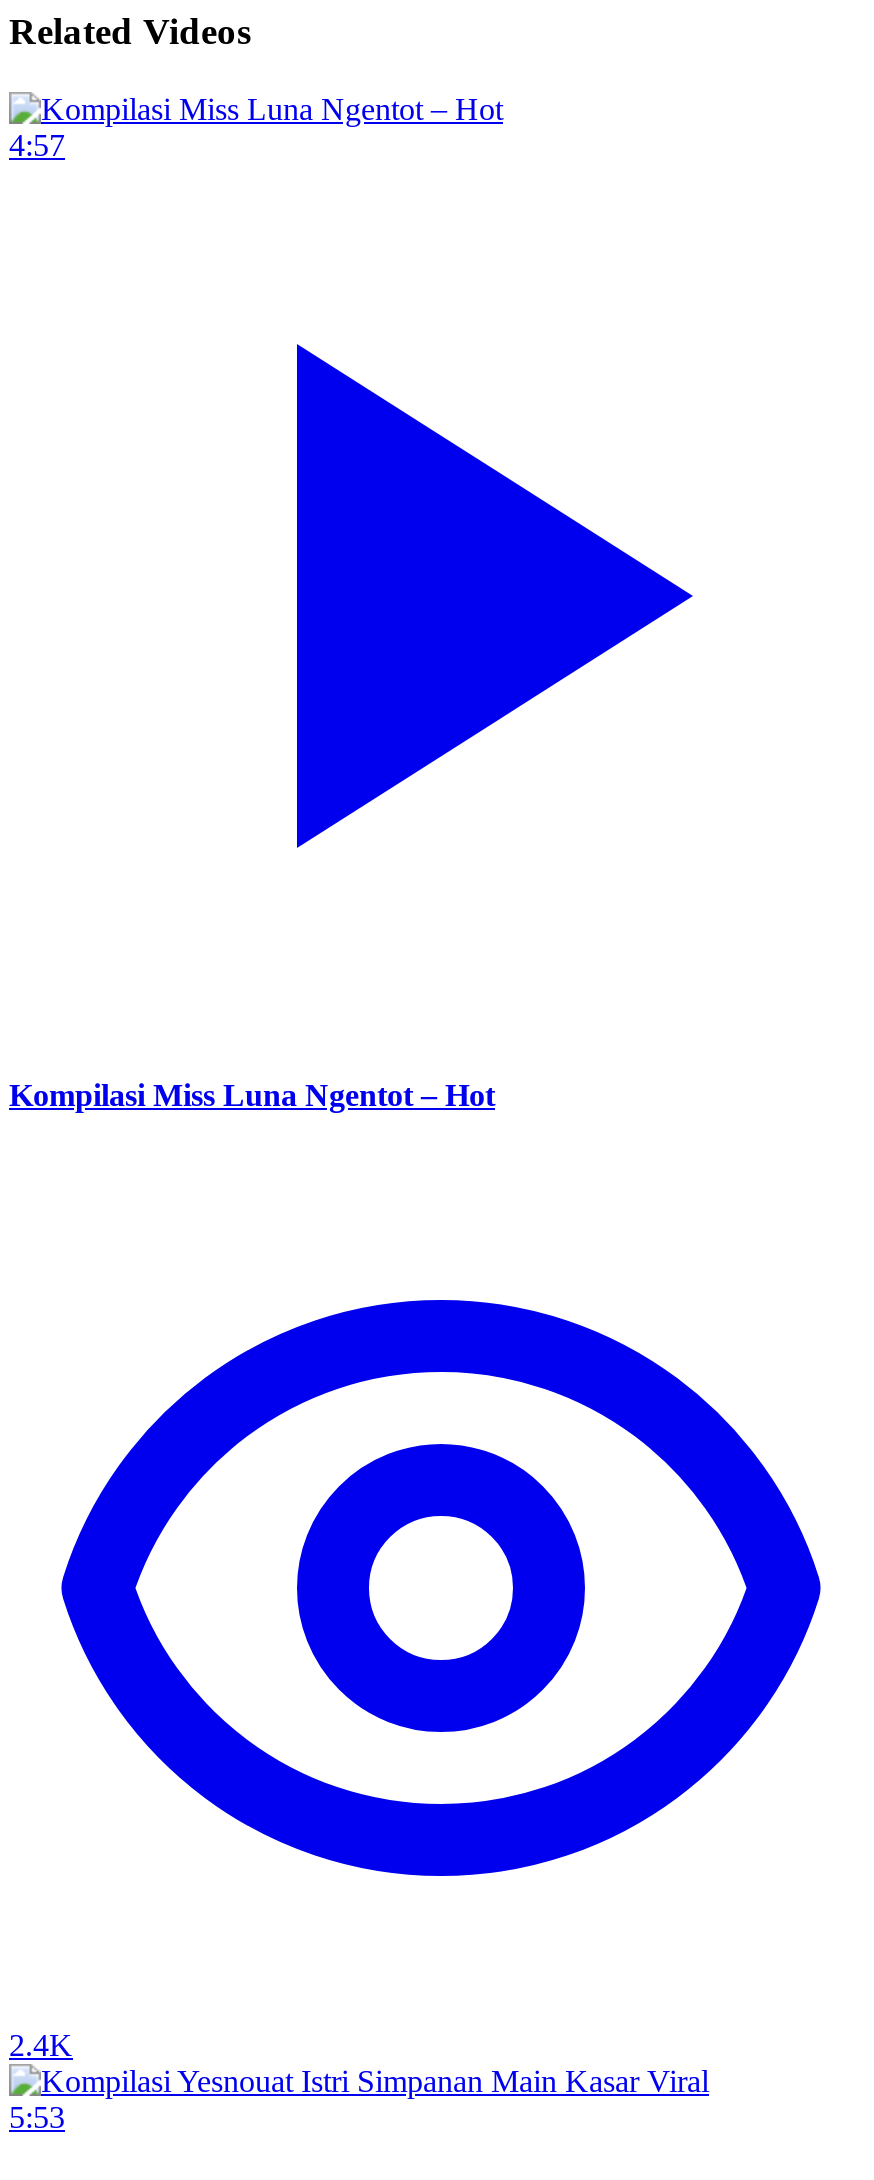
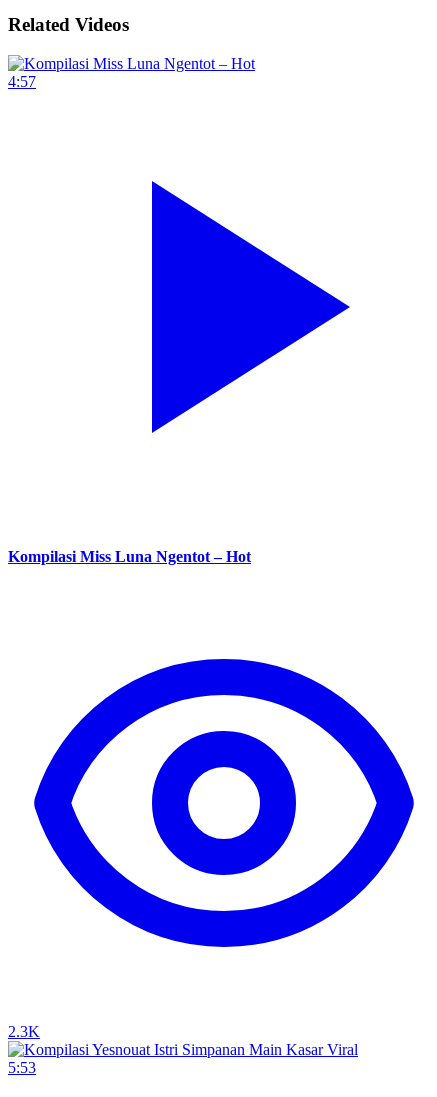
[9,2029,73,2063] 2.4K -> [8,1023,40,1040] 2.3K

